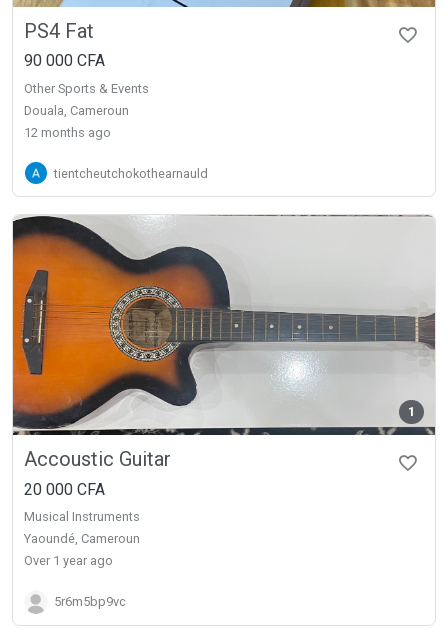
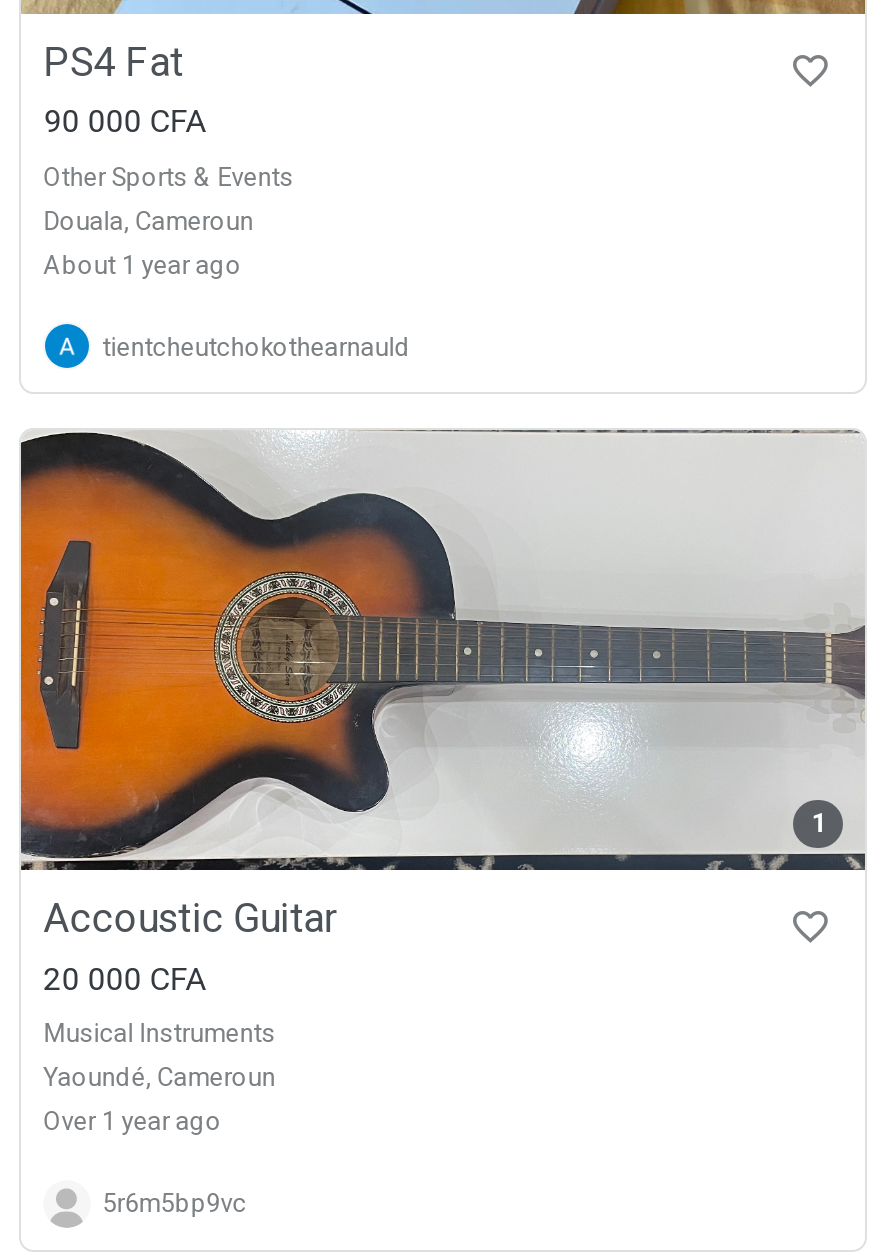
[31,124,111,139] 12 months ago -> [61,249,241,279] about 1 year ago

